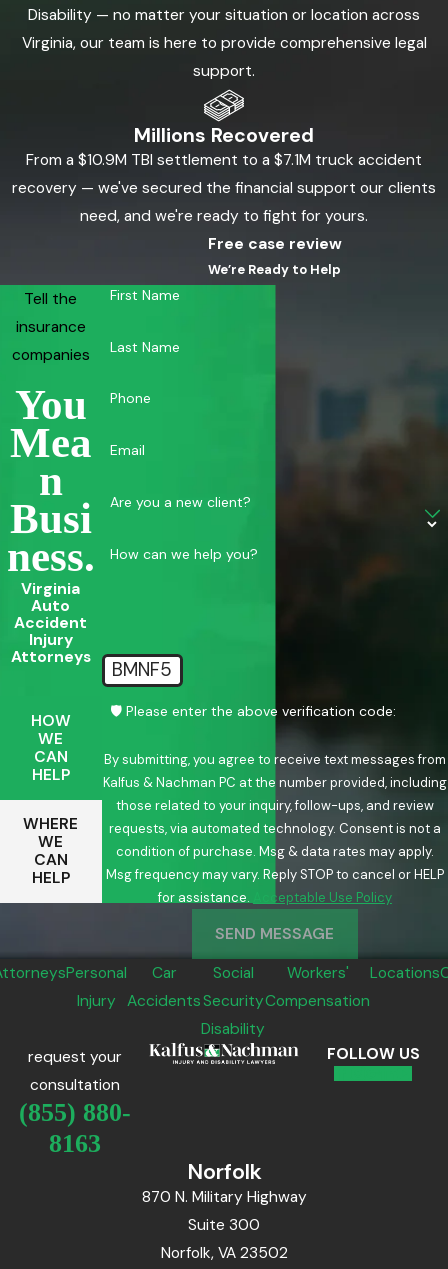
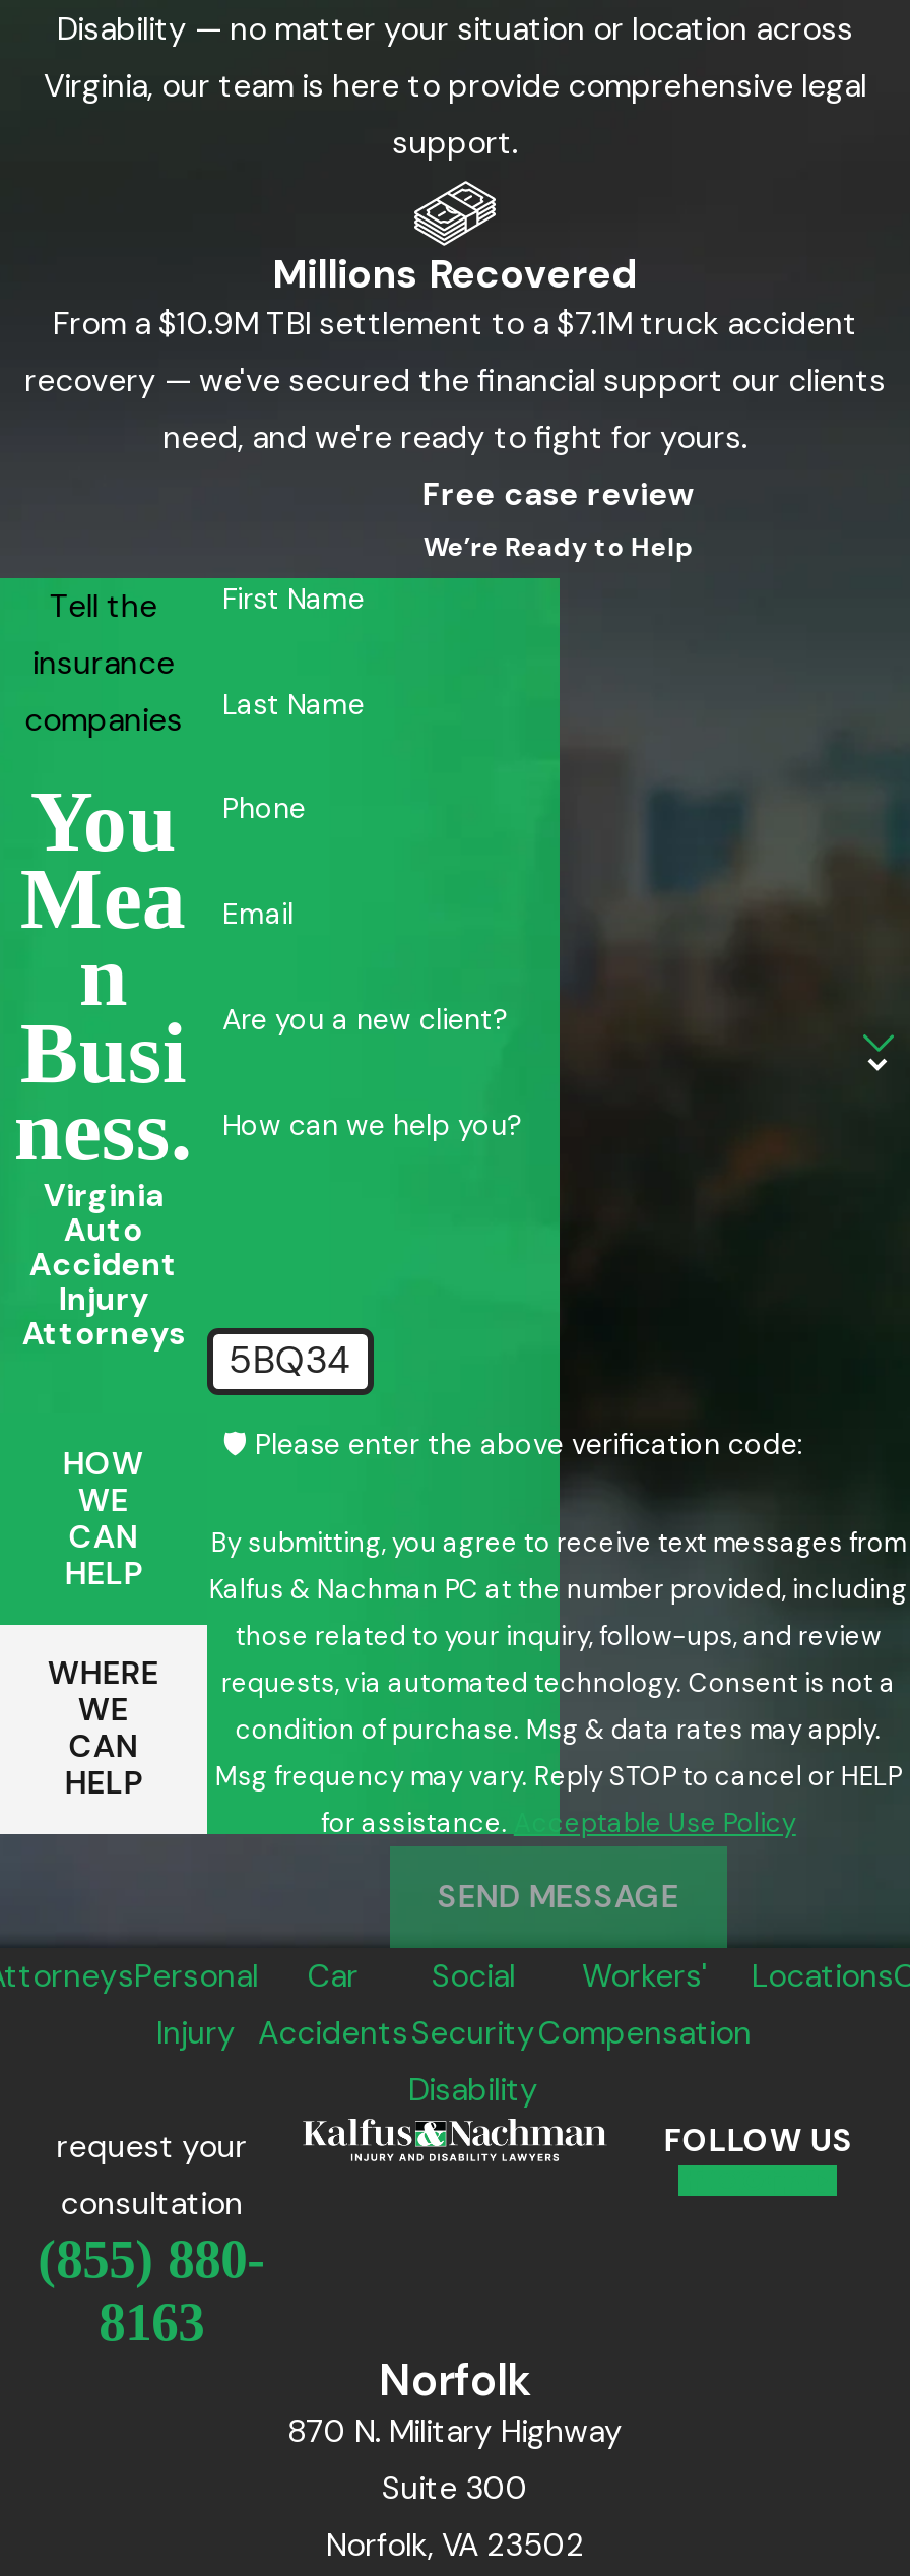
[112,657,172,682] BMNF5 -> [228,1335,352,1386] 5BQ34

